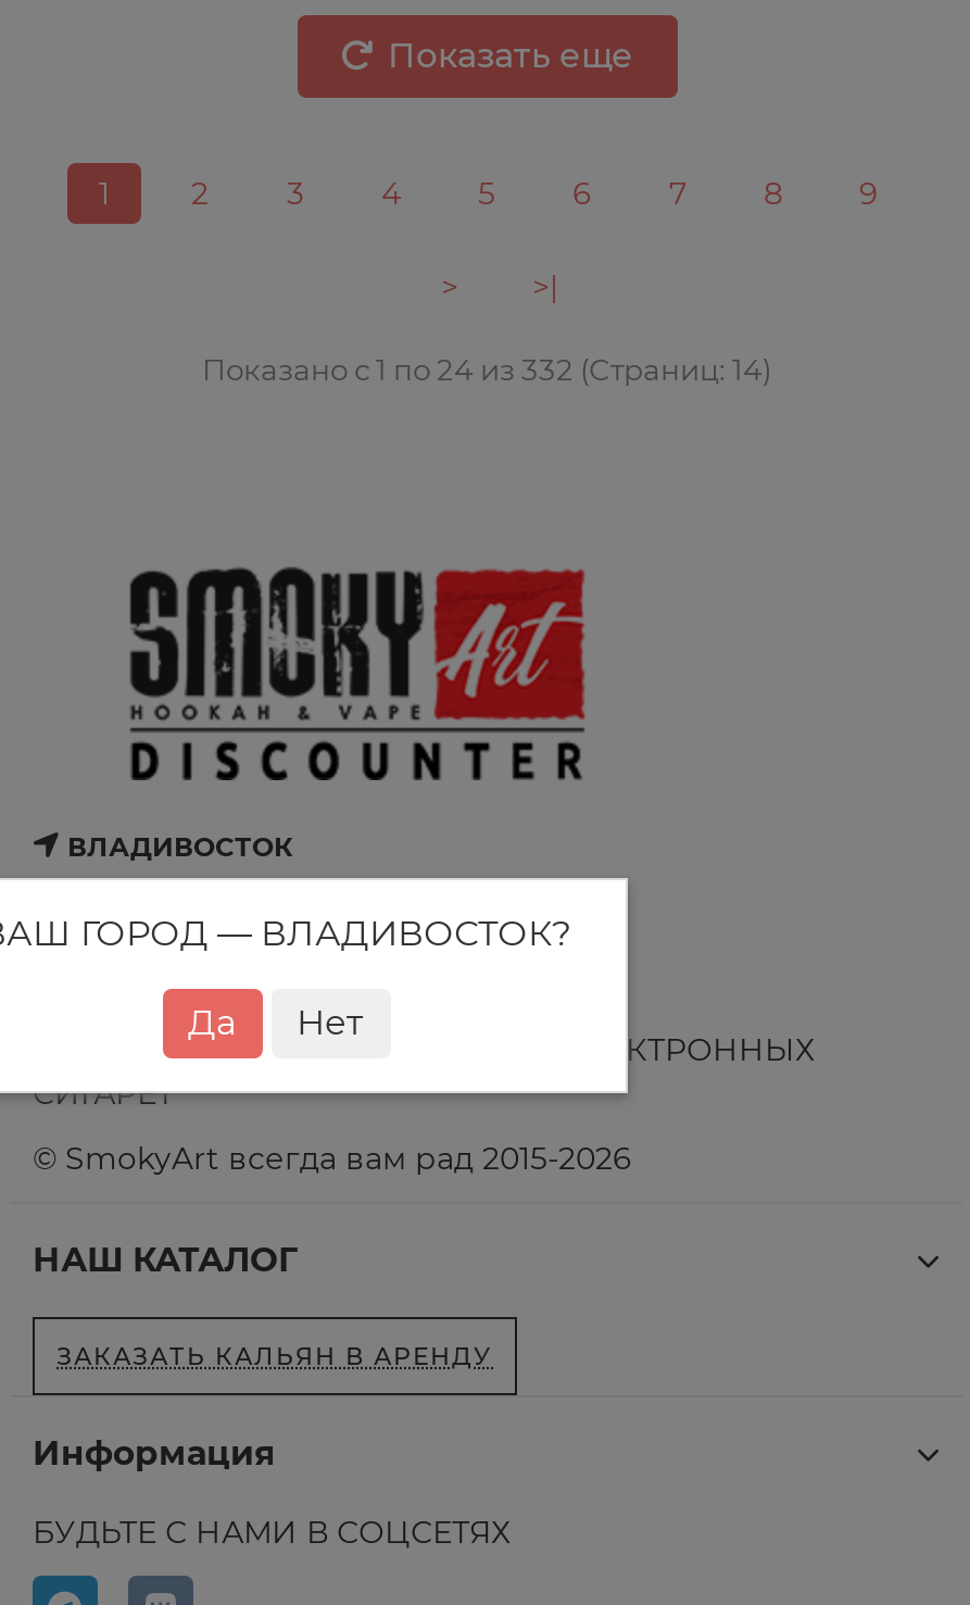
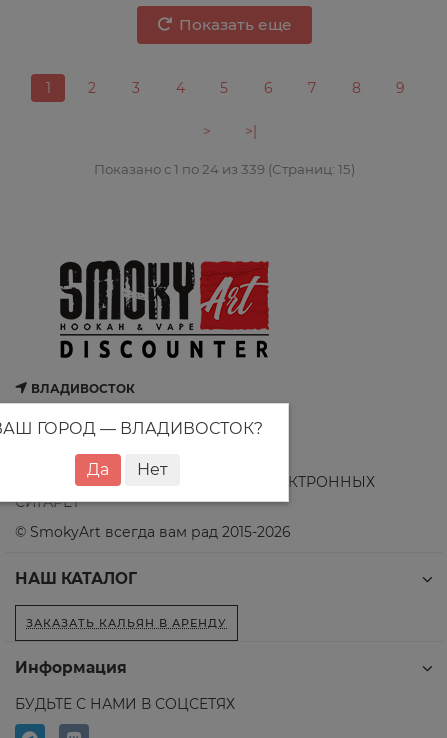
[202,351,771,386] Показано с 1 по 24 из 332 (Страниц: 14) -> [93,161,354,177] Показано с 1 по 24 из 339 (Страниц: 15)

